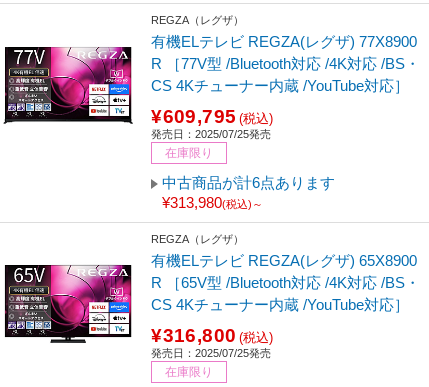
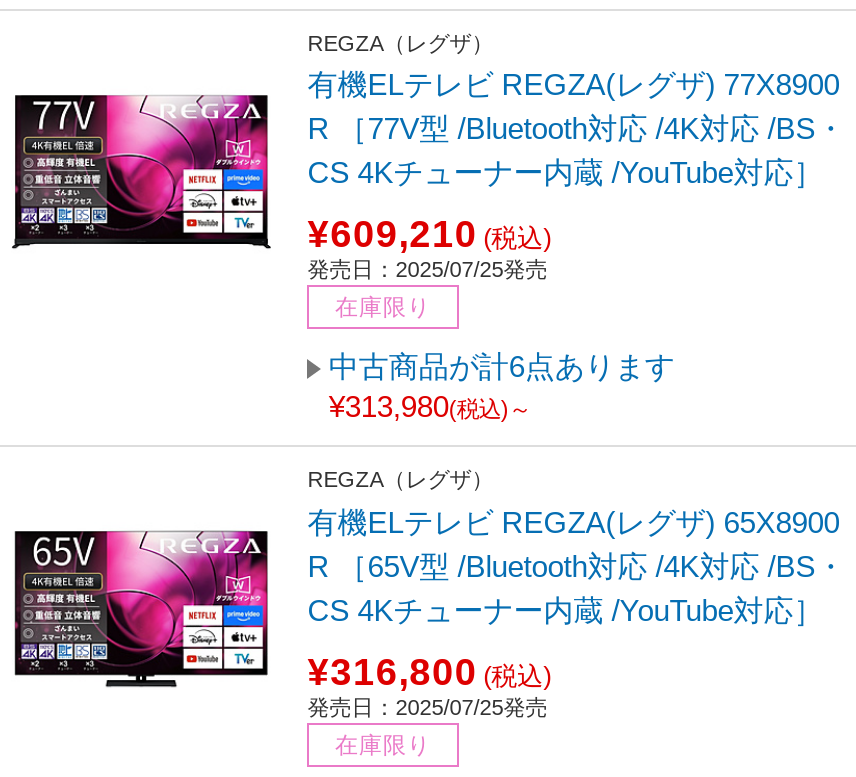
[151,106,273,127] ¥609,795 (税込) -> [308,213,551,255] ¥609,210 (税込)

